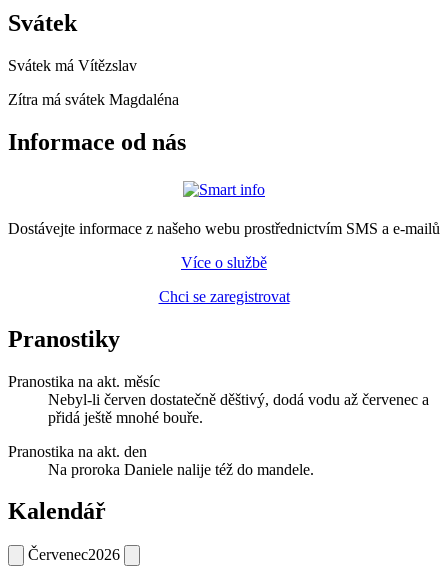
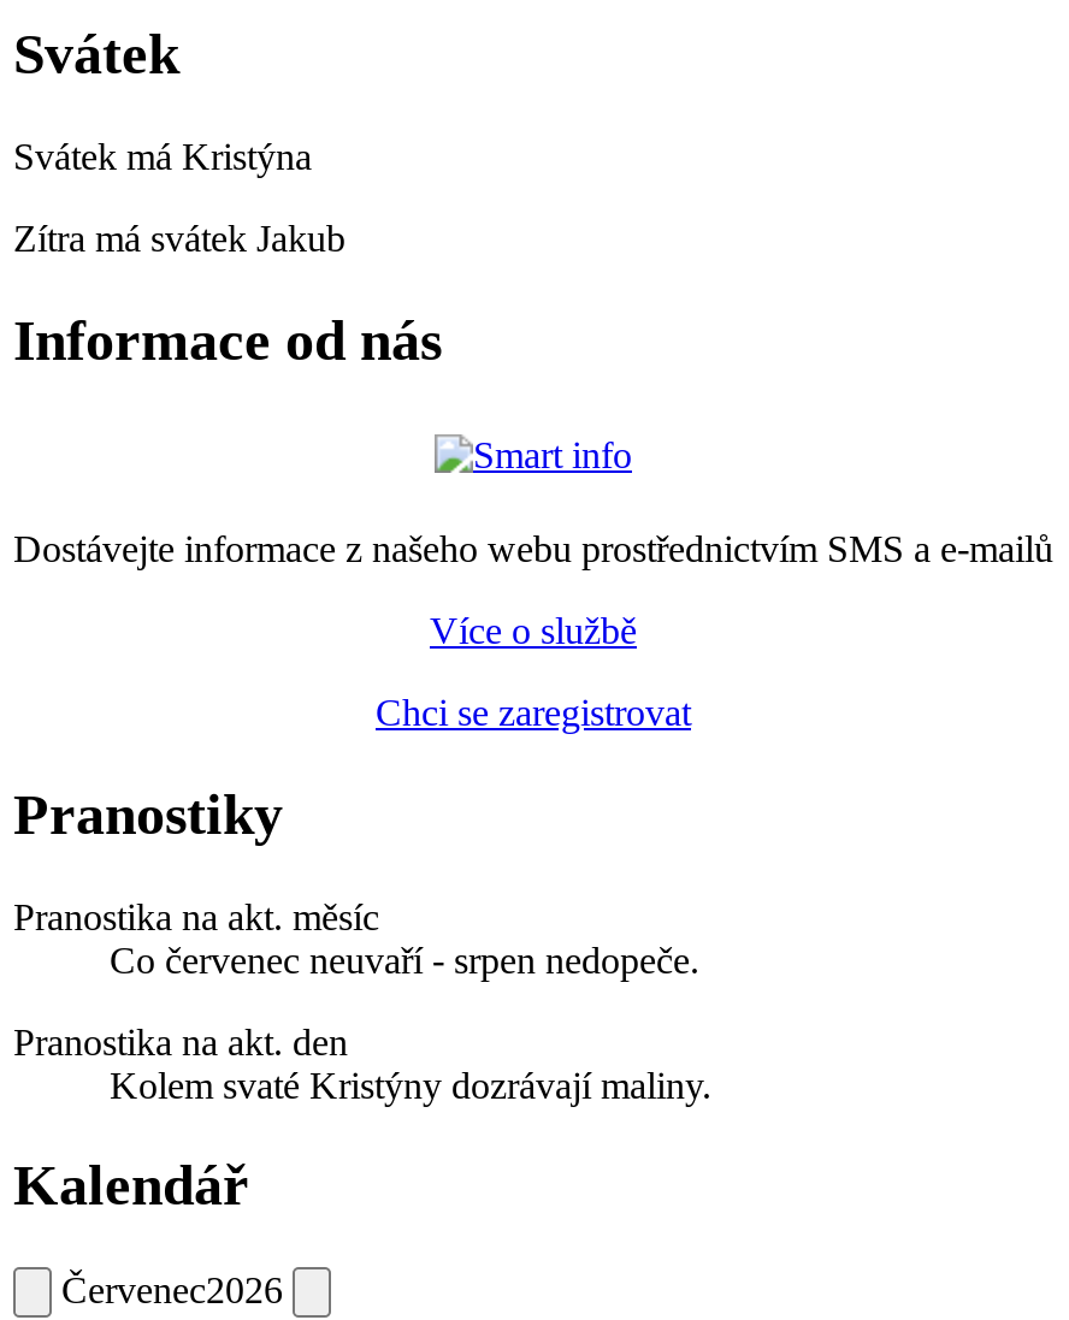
[8,57,137,74] Svátek má Vítězslav -> [13,136,312,177] Svátek má Kristýna
[8,91,179,108] Zítra má svátek Magdaléna -> [13,218,345,258] Zítra má svátek Jakub
[48,391,429,426] Nebyl-li červen dostatečně děštivý, dodá vodu až červenec a | přidá ještě mnohé bouře. -> [110,939,699,980] Co červenec neuvaří - srpen nedopeče.
[48,461,314,478] Na proroka Daniele nalije též do mandele. -> [110,1064,711,1105] Kolem svaté Kristýny dozrávají maliny.

